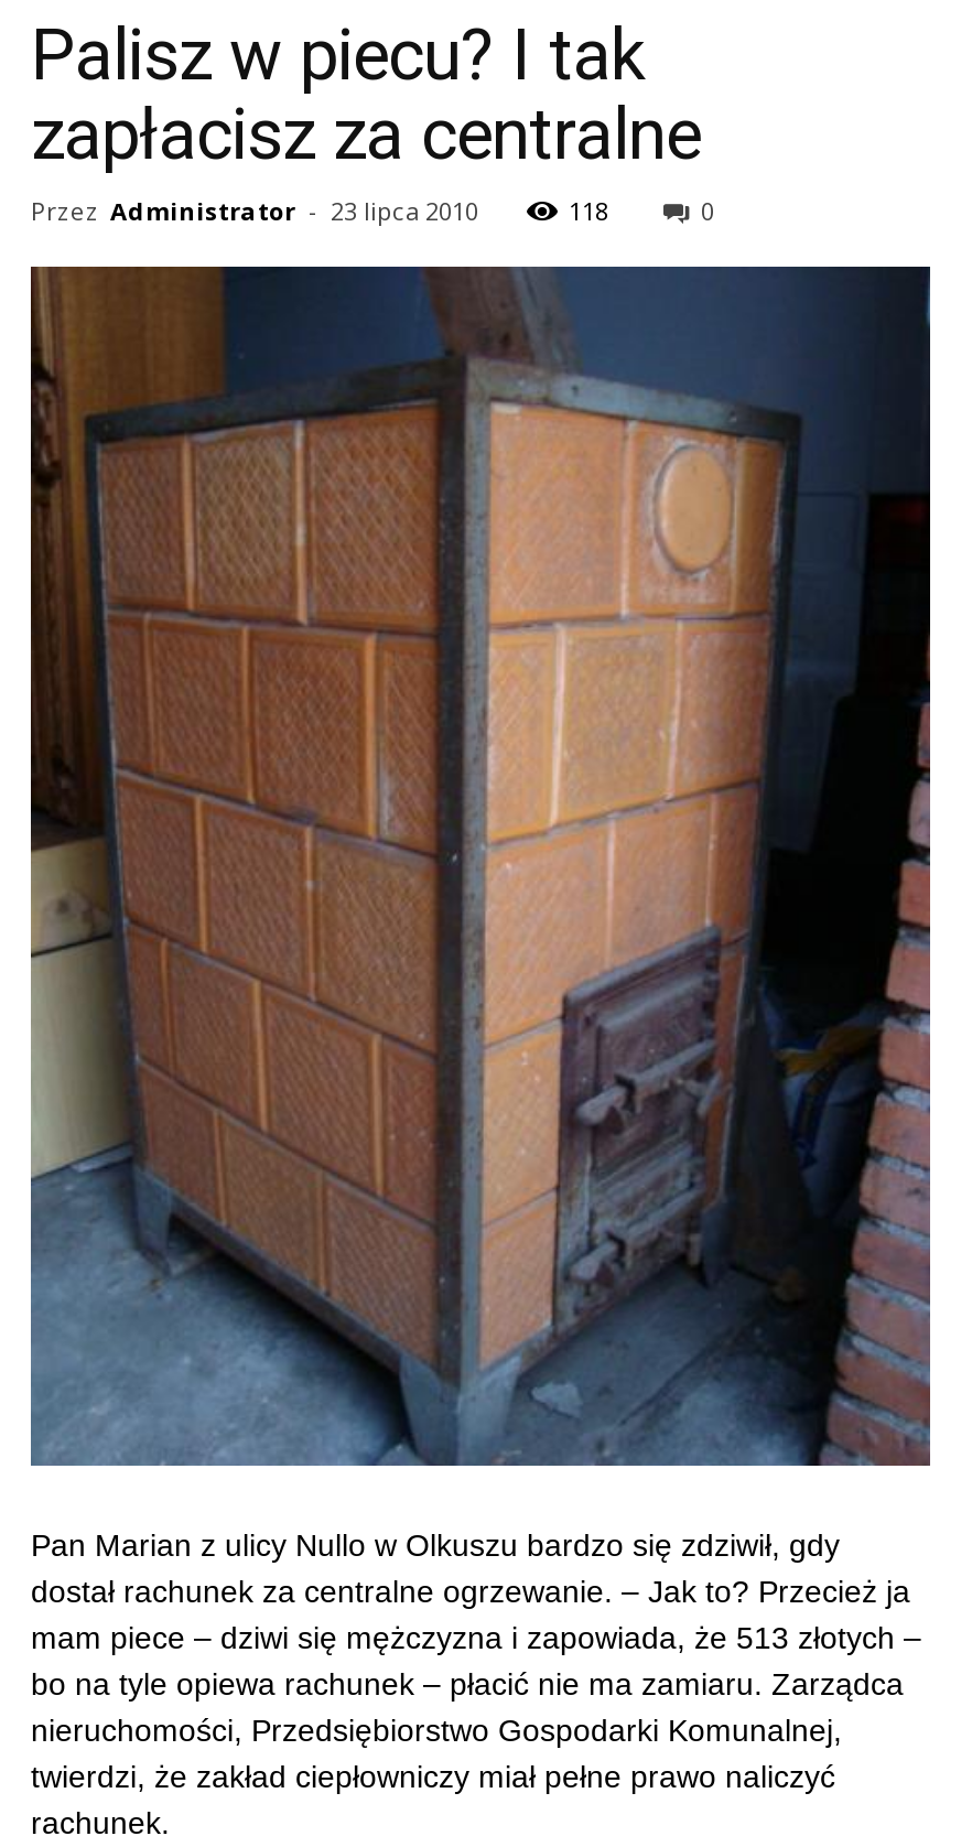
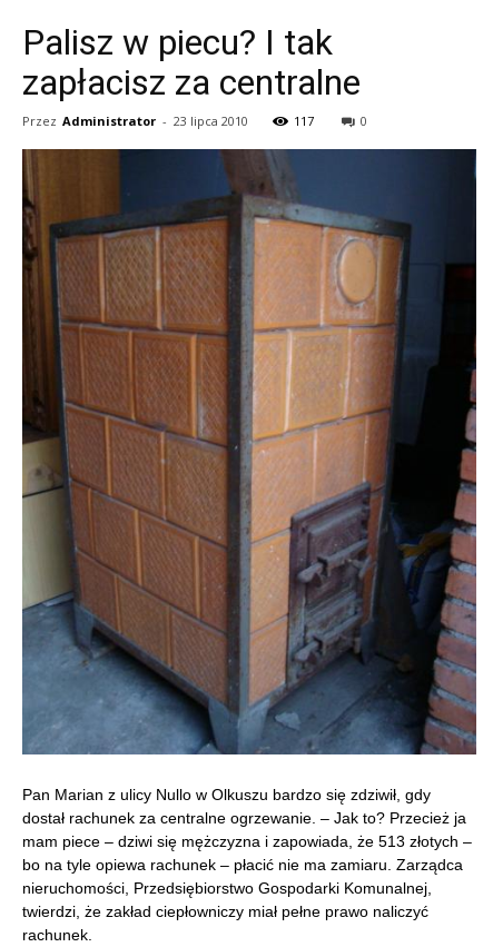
[569,194,608,227] 118 -> [294,112,314,129] 117

